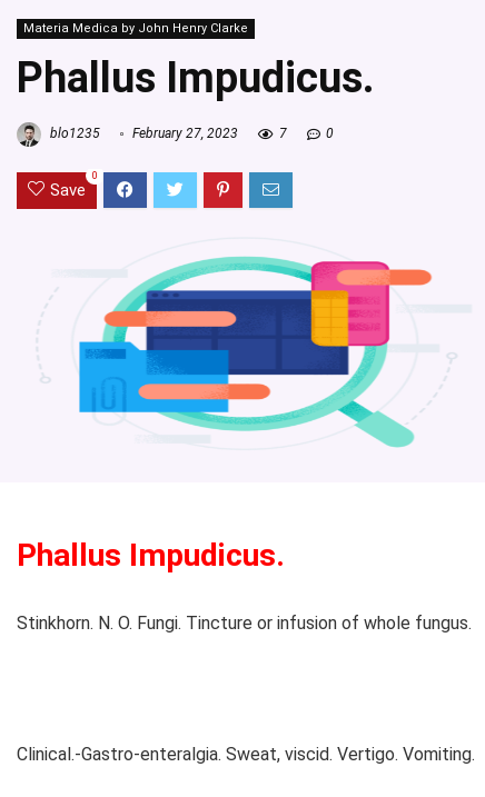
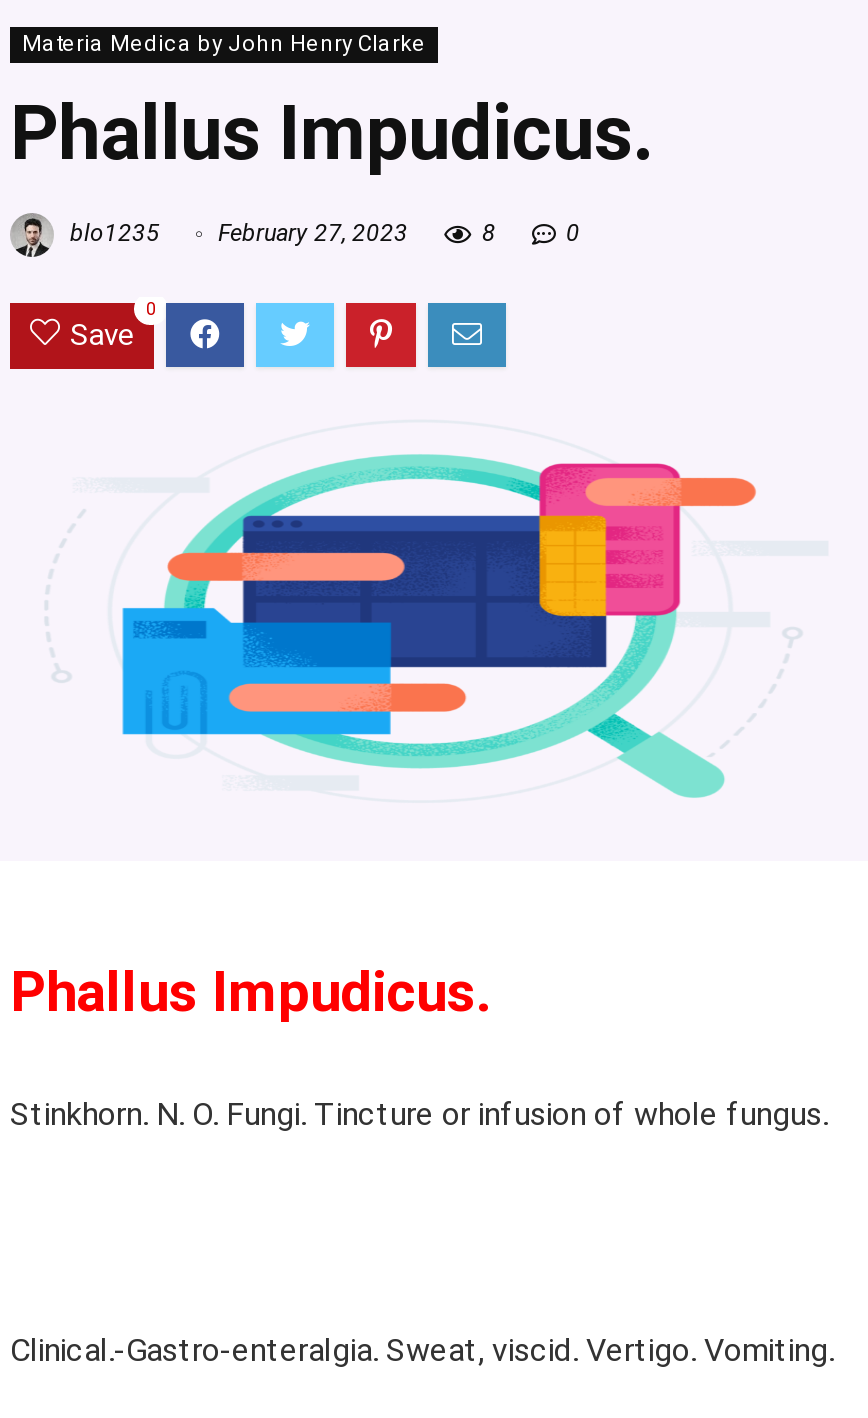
[279,126,287,141] 7 -> [482,219,496,247] 8

